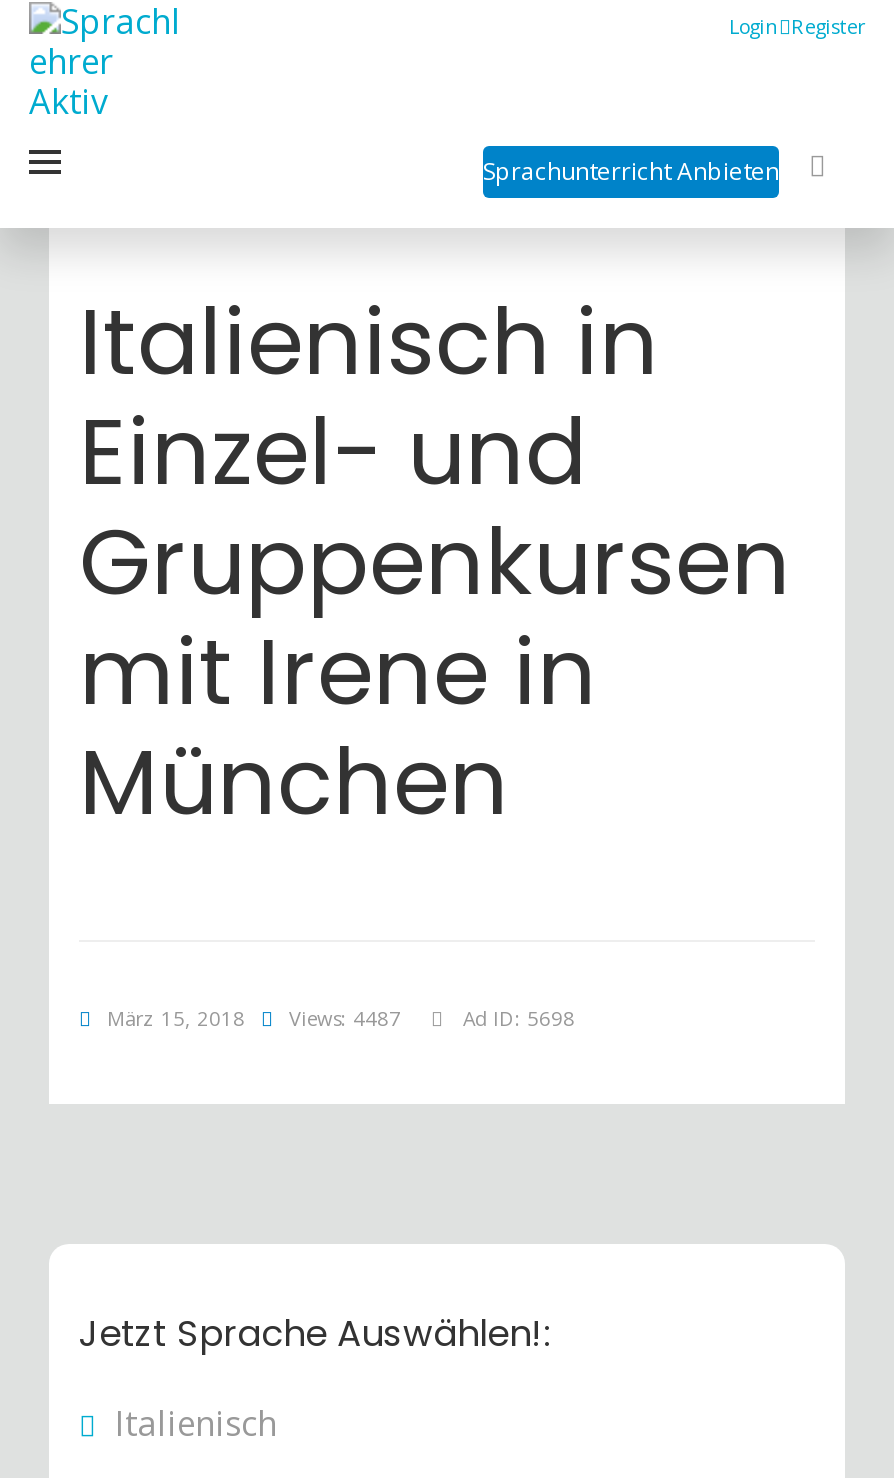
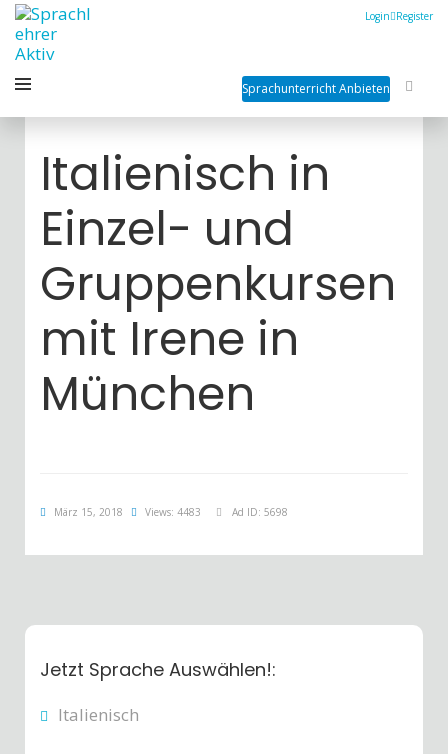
[107,1004,401,1032] März 15, 2018 Views: 4487 -> [54,505,201,519] März 15, 2018 Views: 4483

